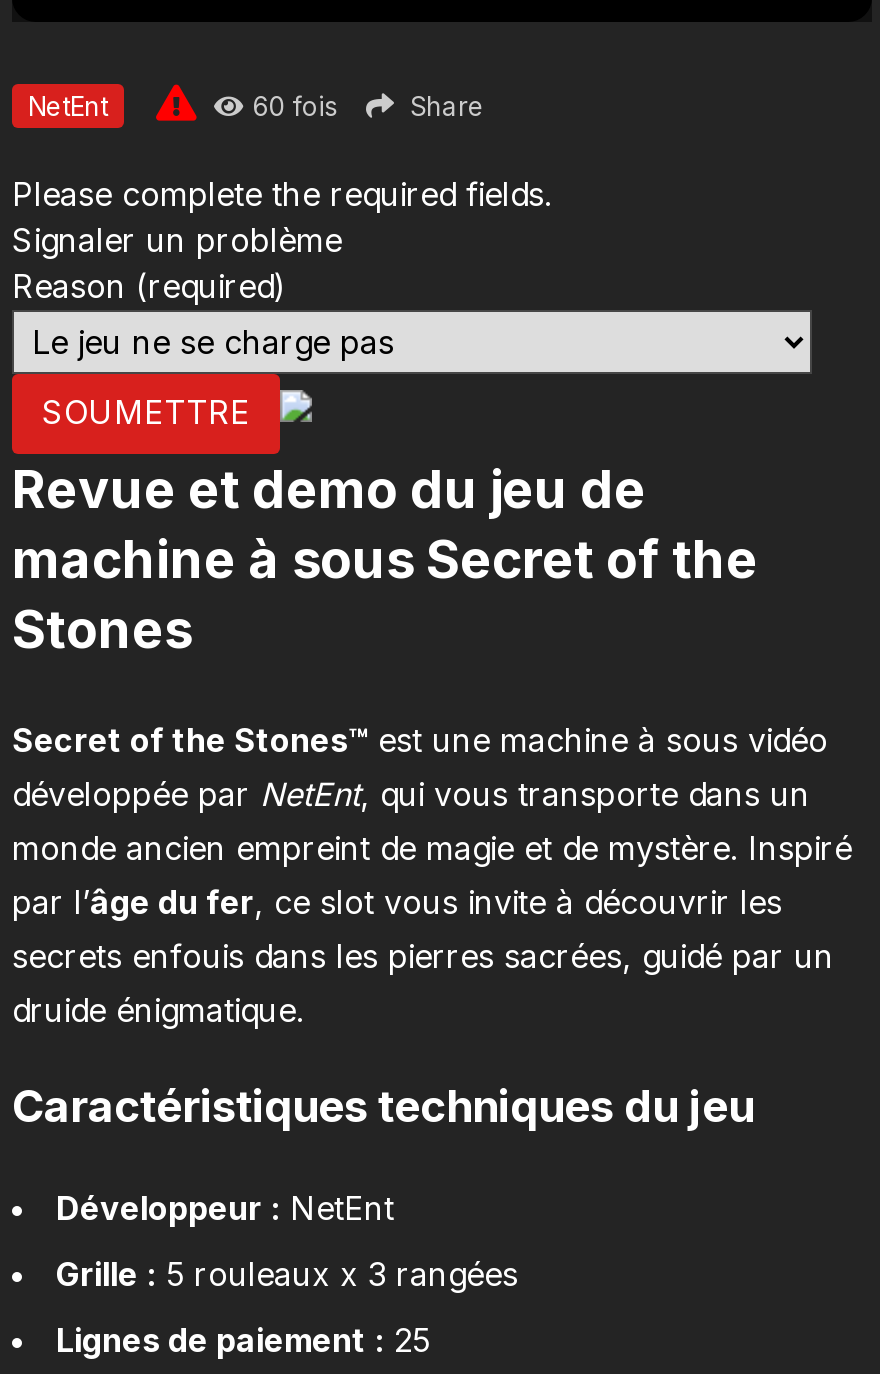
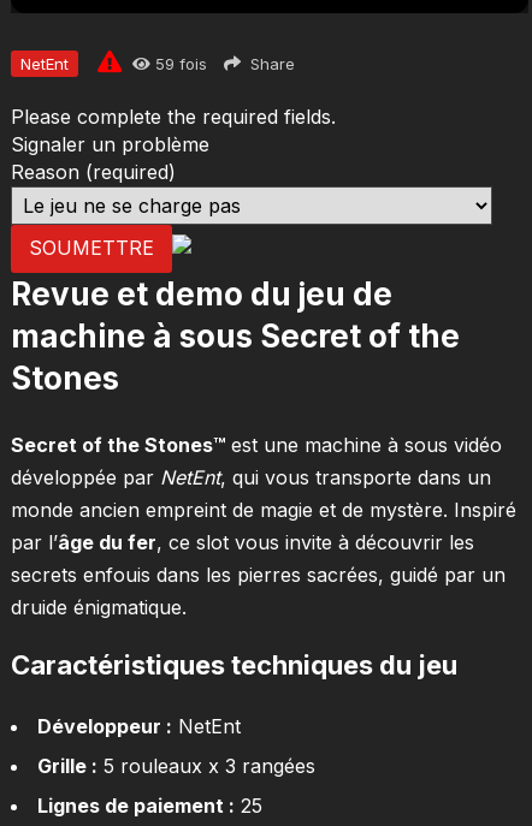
[252,90,484,122] 60 fois Share -> [155,54,295,73] 59 fois Share

